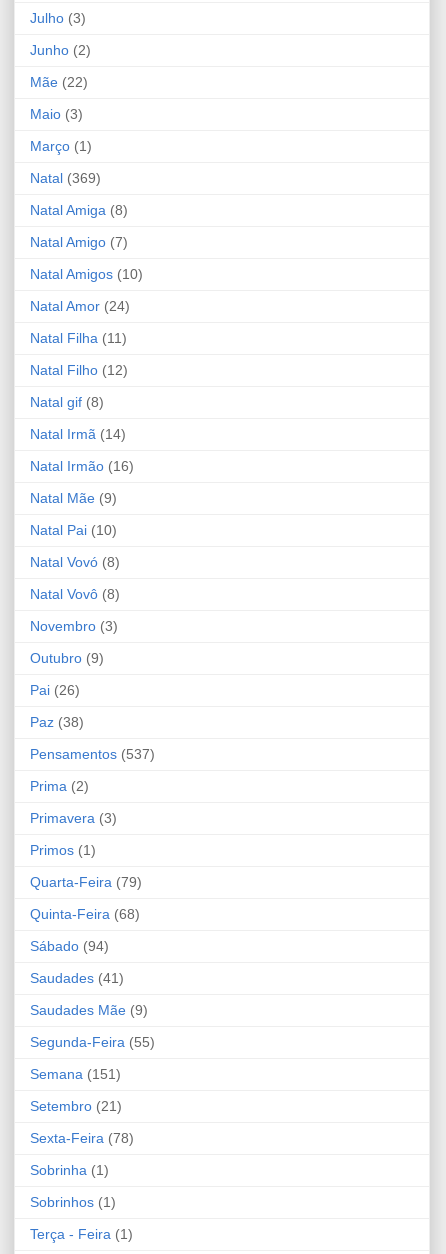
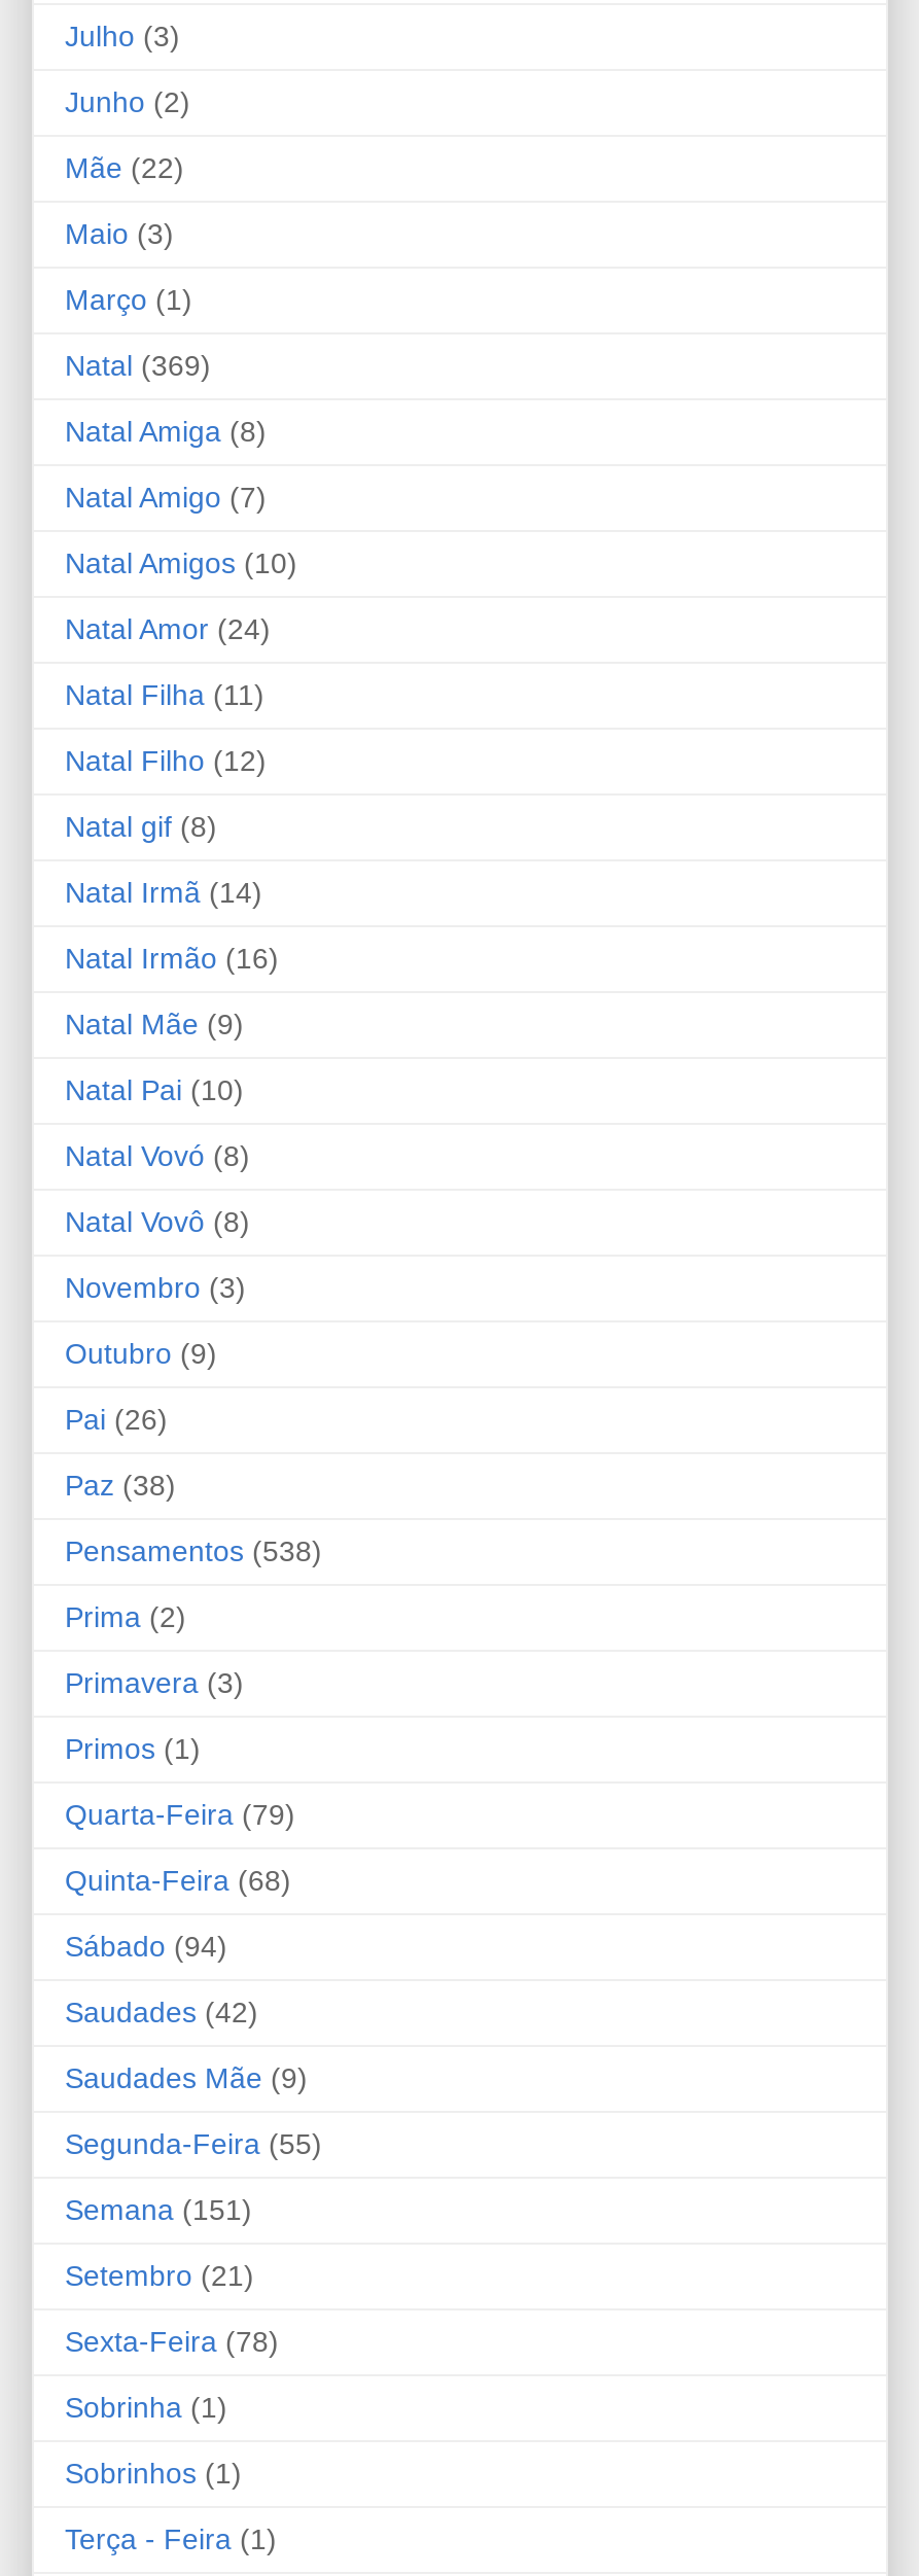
[30,746,155,762] Pensamentos (537) -> [65,1534,322,1567] Pensamentos (538)
[30,970,124,986] Saudades (41) -> [65,1996,258,2028] Saudades (42)

